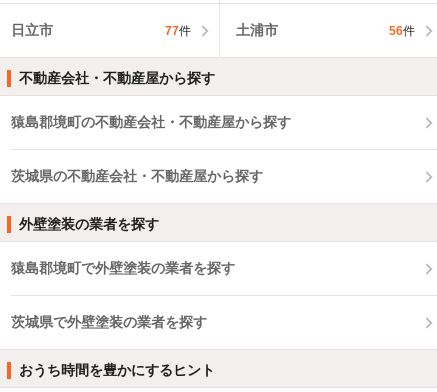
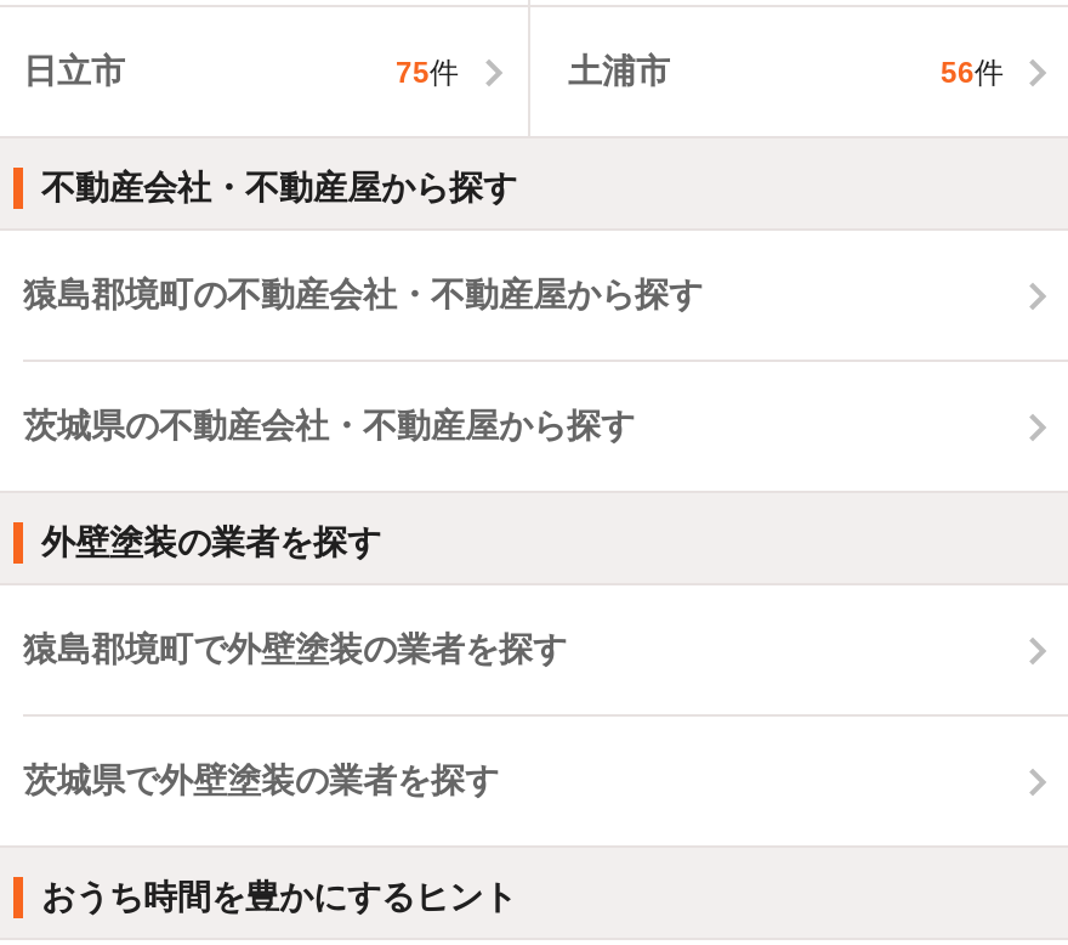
[164,24,190,38] 77件 -> [396,55,459,89] 75件

